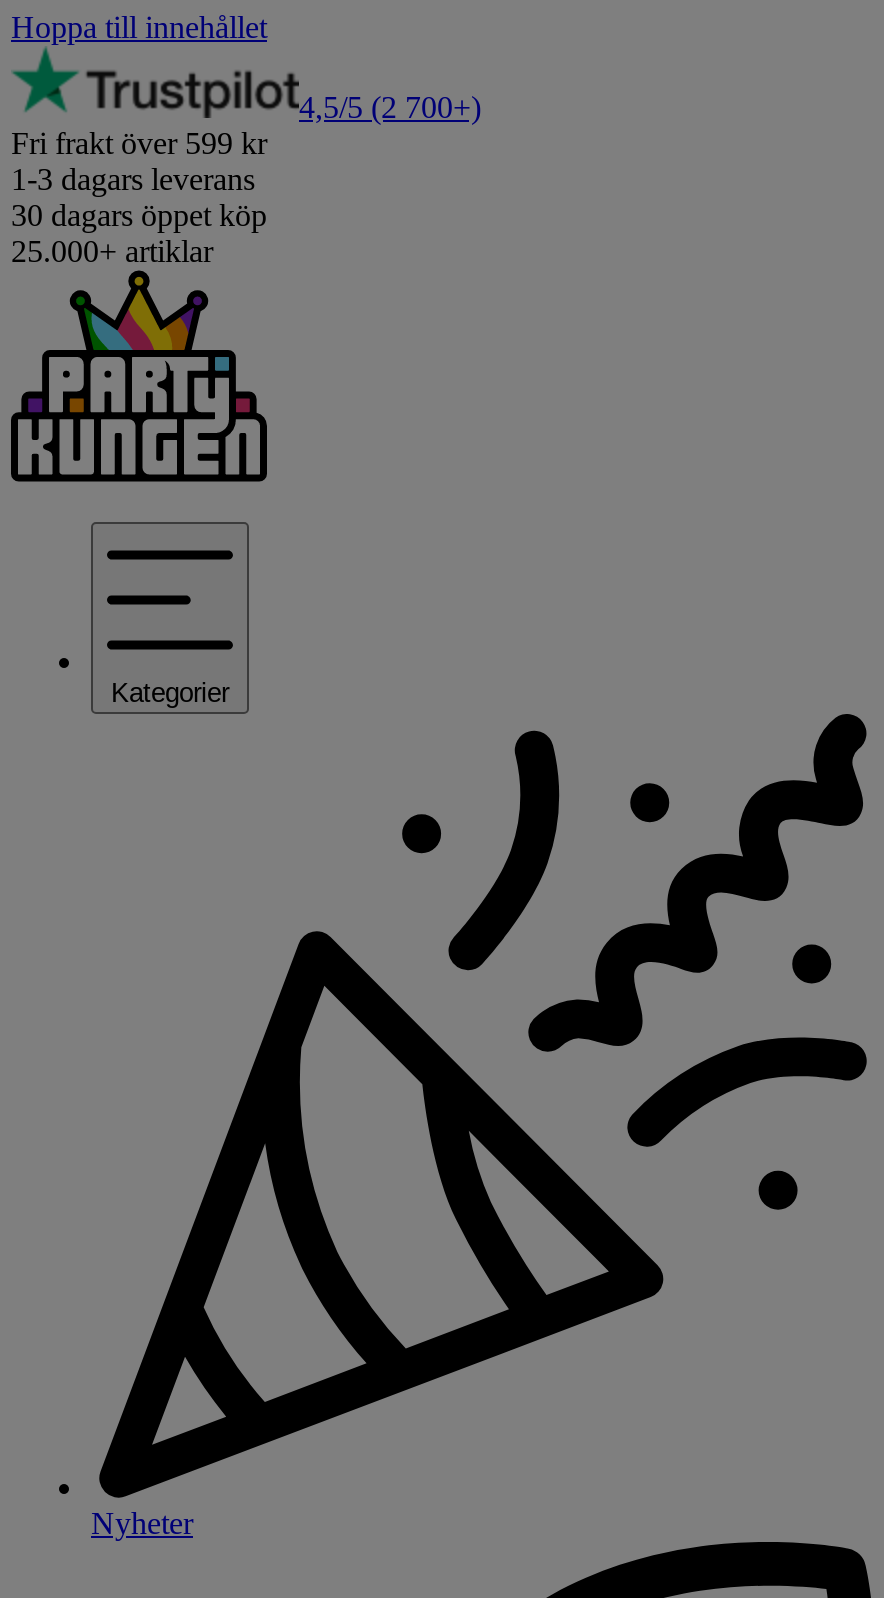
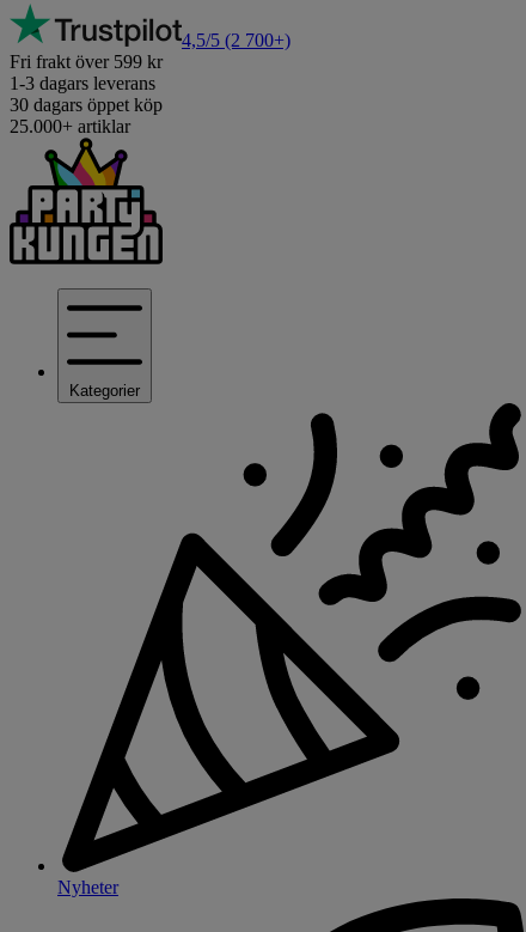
[11,10,267,44] Hoppa till innehållet -> none

